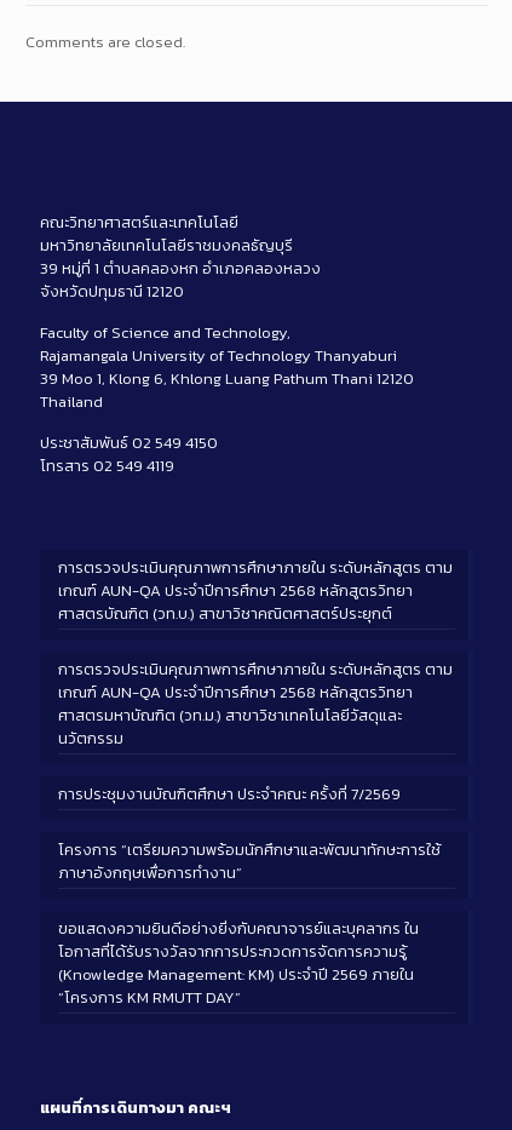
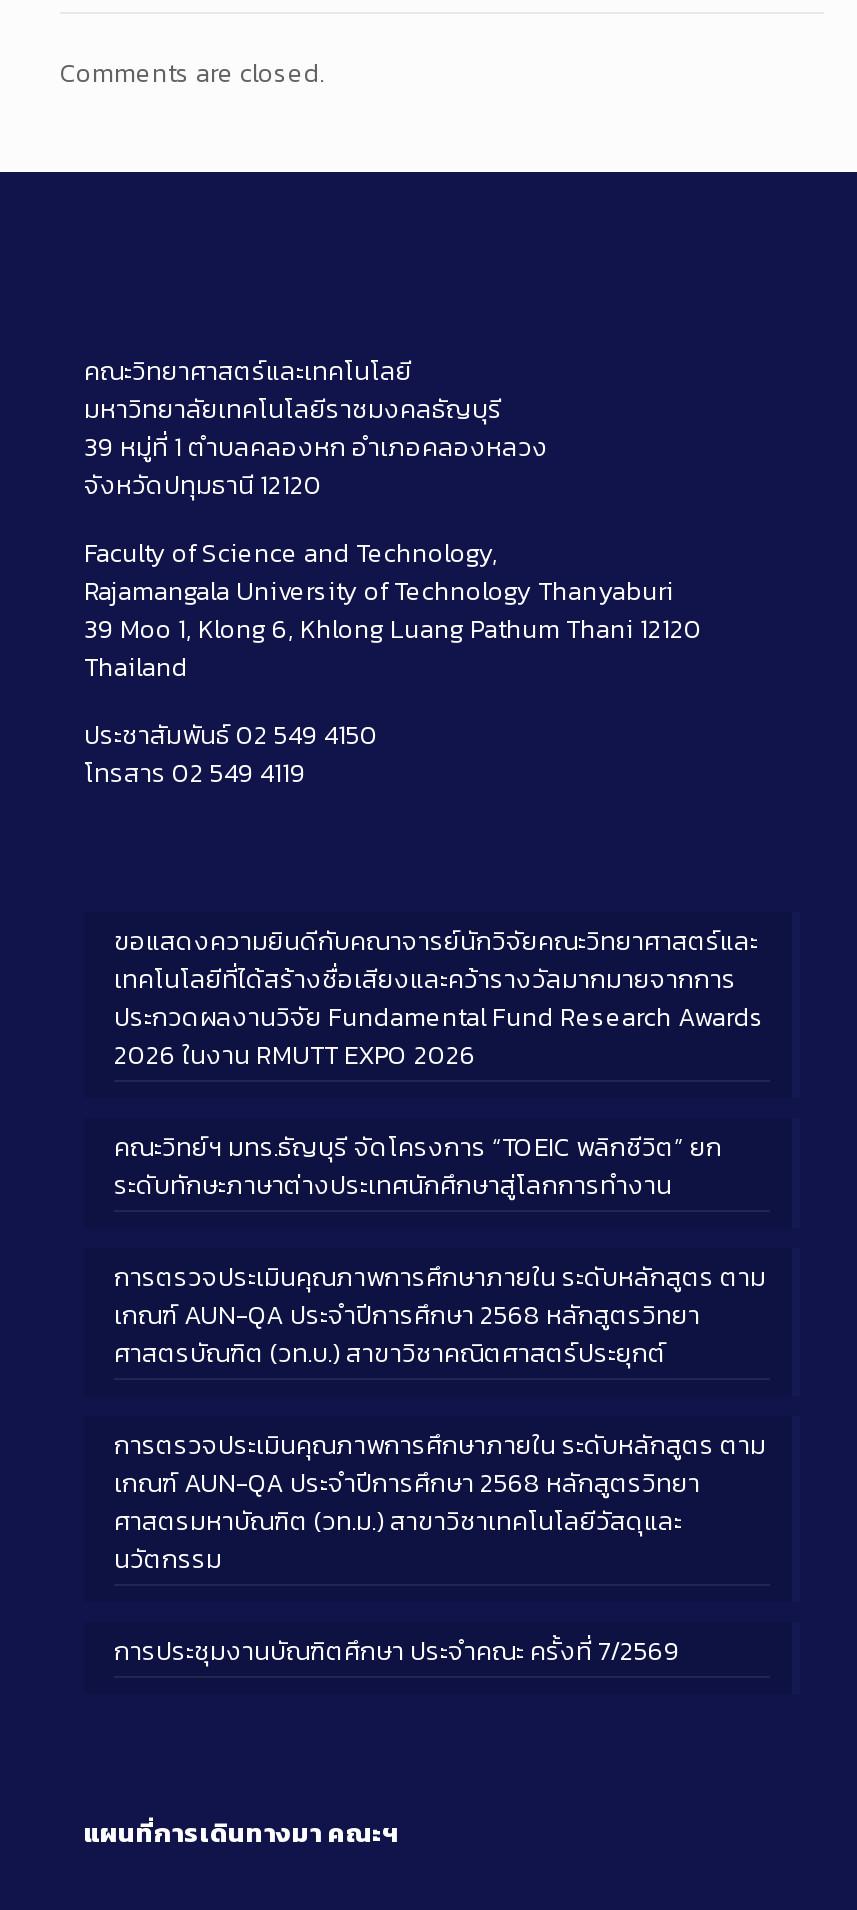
none -> [114,922,764,1204] ขอแสดงความยินดีกับคณาจารย์นักวิจัยคณะวิทยาศาสตร์และ | เทคโนโลยีที่ได้สร้างชื่อเสียงและคว้ารางวัลมากมายจากการ | ประกวดผลงานวิจัย Fundamental Fund Research Awards | 2026 ในงาน RMUTT EXPO 2026 | คณะวิทย์ฯ มทร.ธัญบุรี จัดโครงการ “TOEIC พลิกชีวิต” ยก | ระดับทักษะภาษาต่างประเทศนักศึกษาสู่โลกการทำงาน
moved [58,556,453,806] -> [114,1258,766,1670]: การตรวจประเมินคุณภาพการศึกษาภายใน ระดับหลักสูตร ตาม | เกณฑ์ AUN-QA ประจำปีการศึกษา 2568 หลักสูตรวิทยา | ศาสตรบัณฑิต (วท.บ.) สาขาวิชาคณิตศาสตร์ประยุกต์ | การตรวจประเมินคุณภาพการศึกษาภายใน ระดับหลักสูตร ตาม | เกณฑ์ AUN-QA ประจำปีการศึกษา 2568 หลักสูตรวิทยา | ศาสตรมหาบัณฑิต (วท.ม.) สาขาวิชาเทคโนโลยีวัสดุและ | นวัตกรรม | การประชุมงานบัณฑิตศึกษา ประจำคณะ ครั้งที่ 7/2569
[58,838,441,1009] โครงการ “เตรียมความพร้อมนักศึกษาและพัฒนาทักษะการใช้ | ภาษาอังกฤษเพื่อการทำงาน” | ขอแสดงความยินดีอย่างยิ่งกับคณาจารย์และบุคลากร ใน | โอกาสที่ได้รับรางวัลจากการประกวดการจัดการความรู้ | (Knowledge Management: KM) ประจำปี 2569 ภายใน | “โครงการ KM RMUTT DAY” -> none

